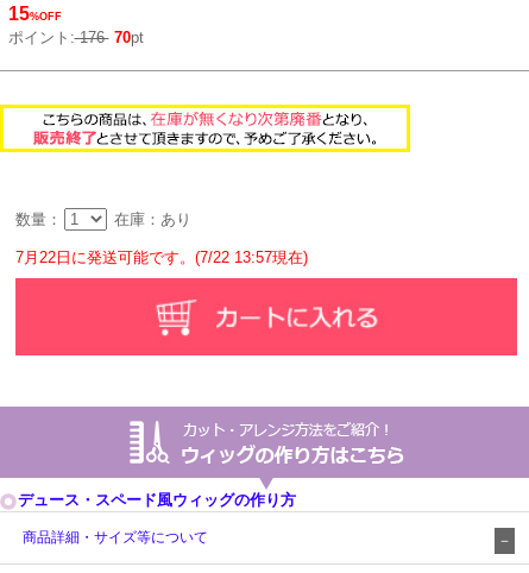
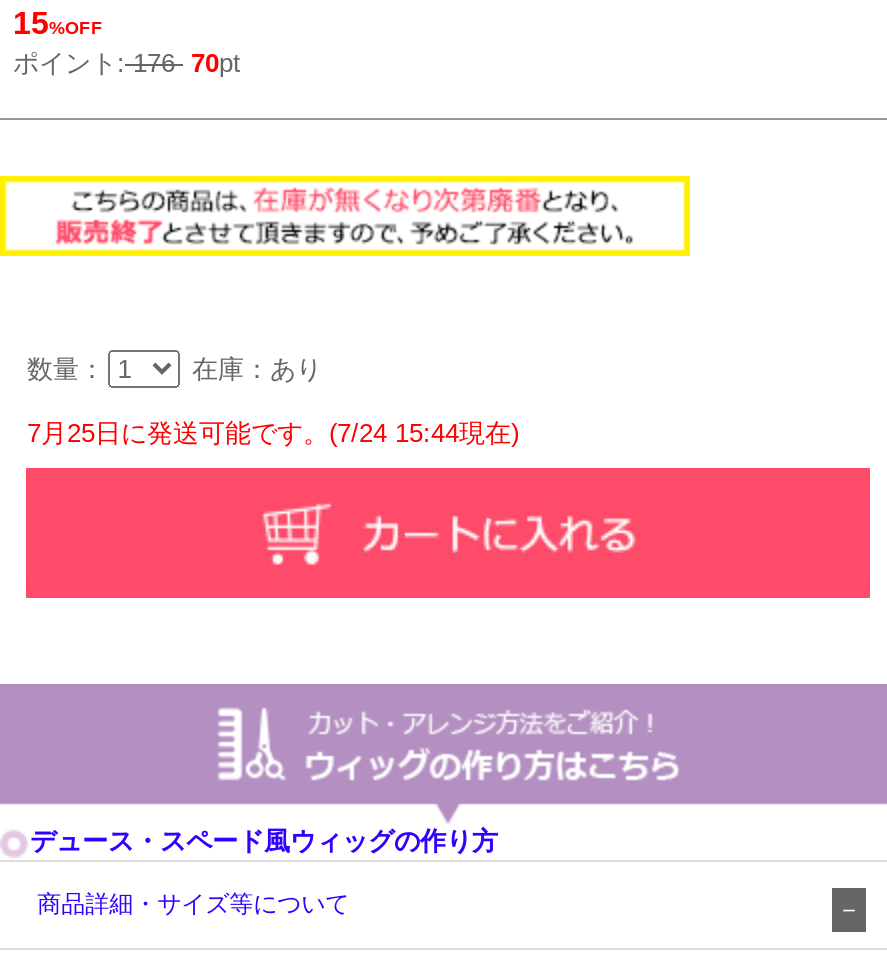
[16,248,308,266] 7月22日に発送可能です。(7/22 13:57現在) -> [27,417,519,447] 7月25日に発送可能です。(7/24 15:44現在)

